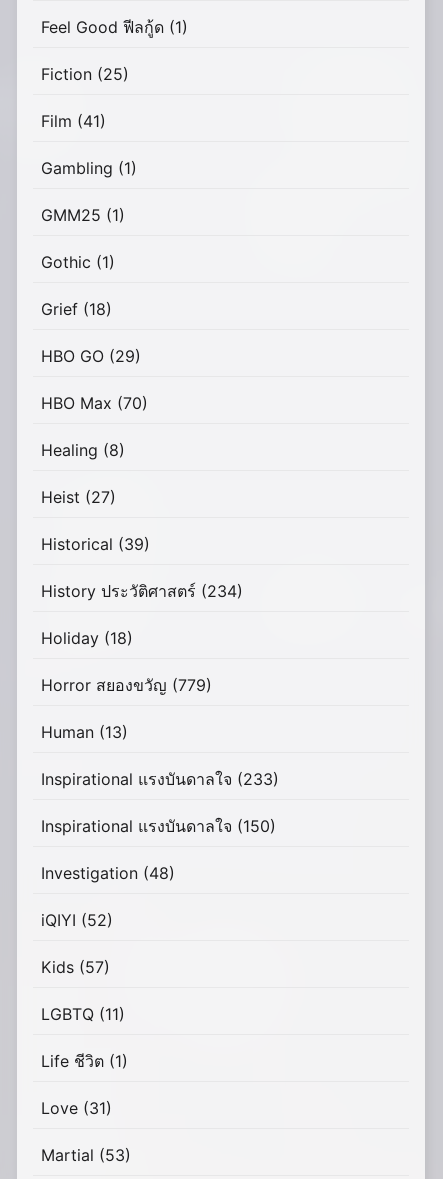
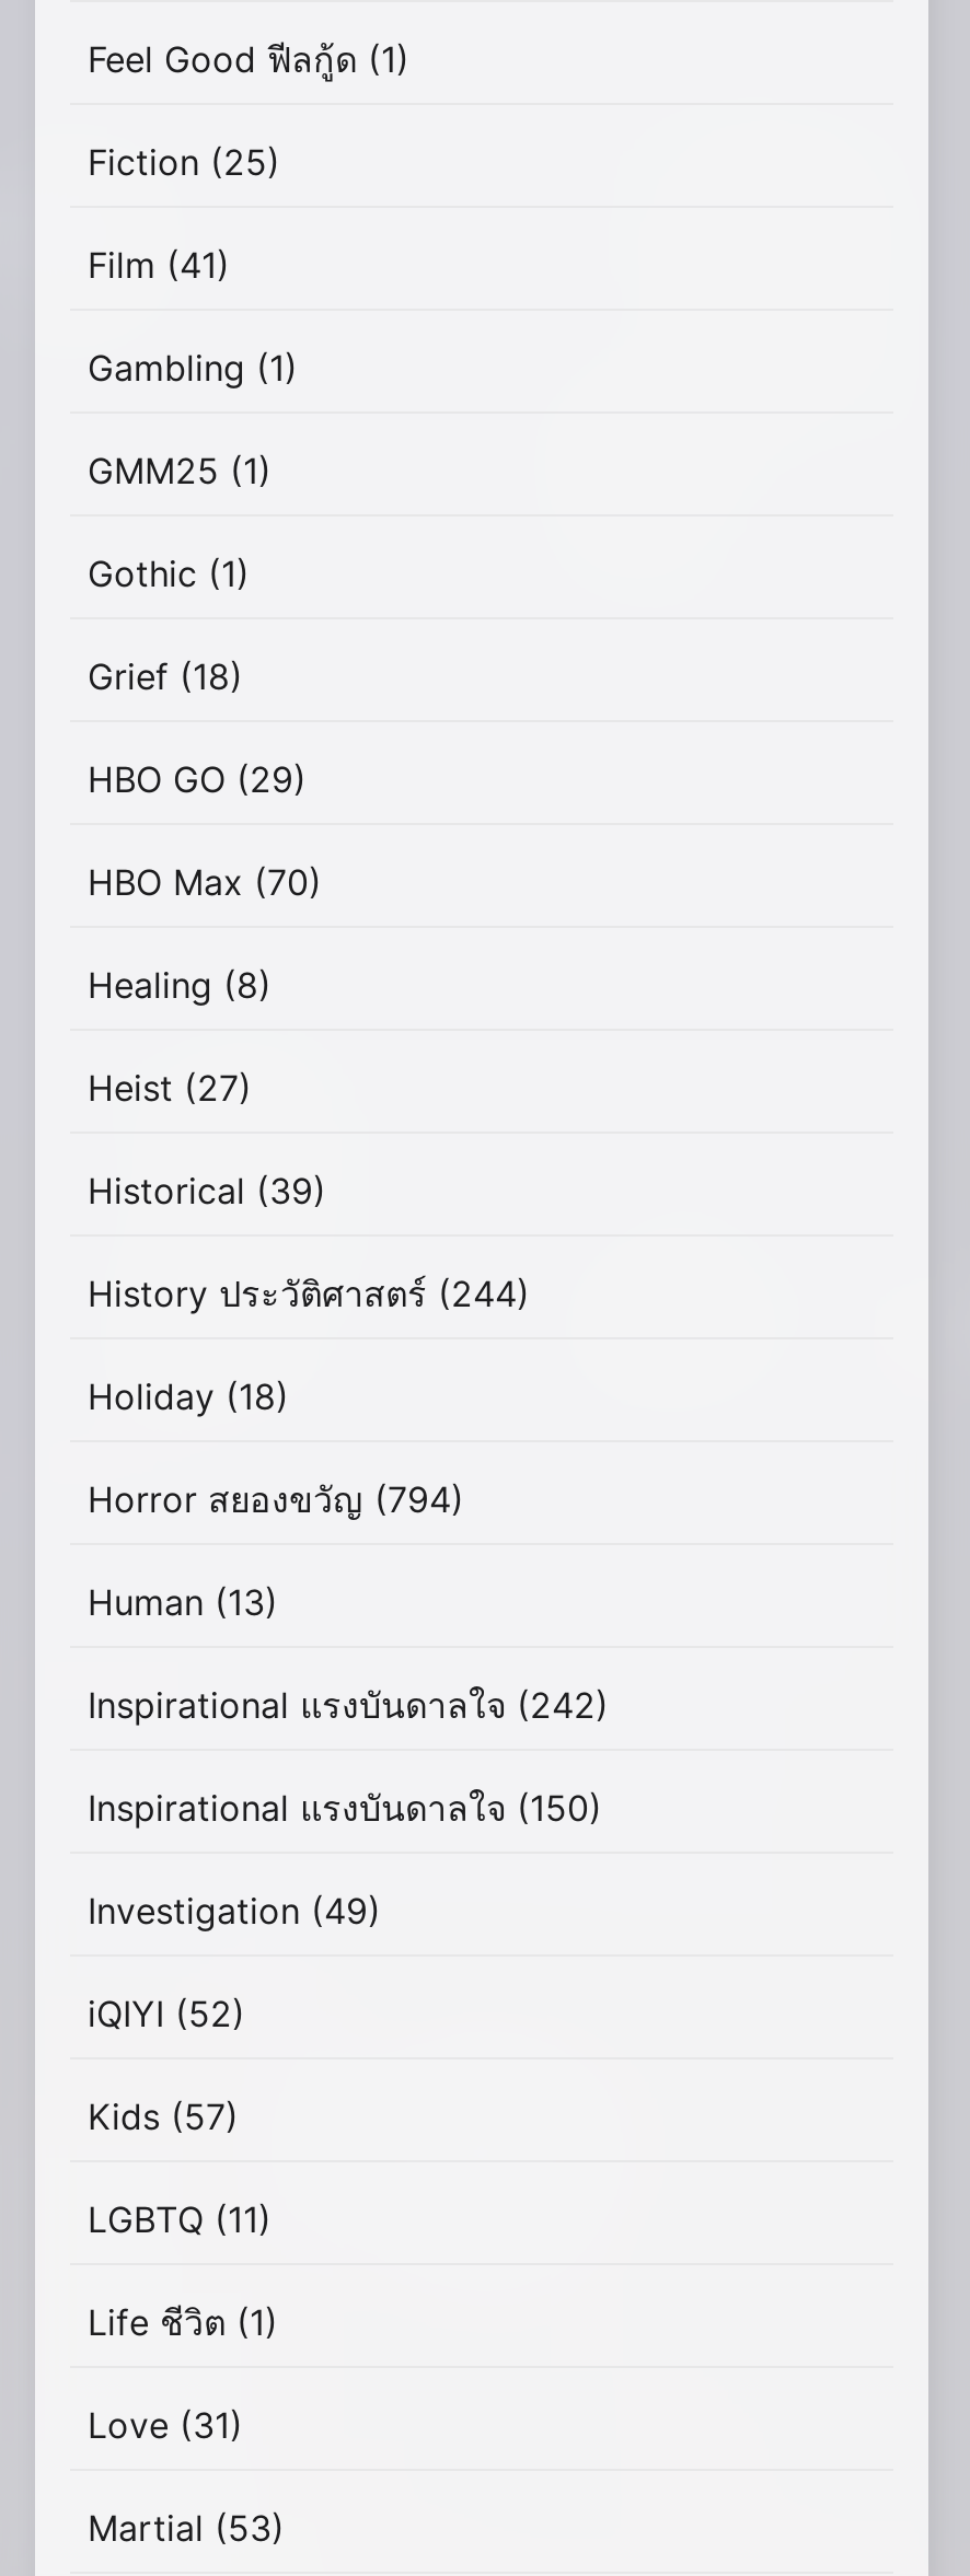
[41,581,243,601] History ประวัติศาสตร์(234) -> [88,1271,530,1314] History ประวัติศาสตร์(244)
[41,675,212,695] Horror สยองขวัญ(779) -> [88,1476,464,1520] Horror สยองขวัญ(794)
[41,769,279,789] Inspirational แรงบันดาลใจ(233) -> [88,1682,609,1726] Inspirational แรงบันดาลใจ(242)
[41,863,175,883] Investigation (48) -> [88,1888,381,1932] Investigation (49)

